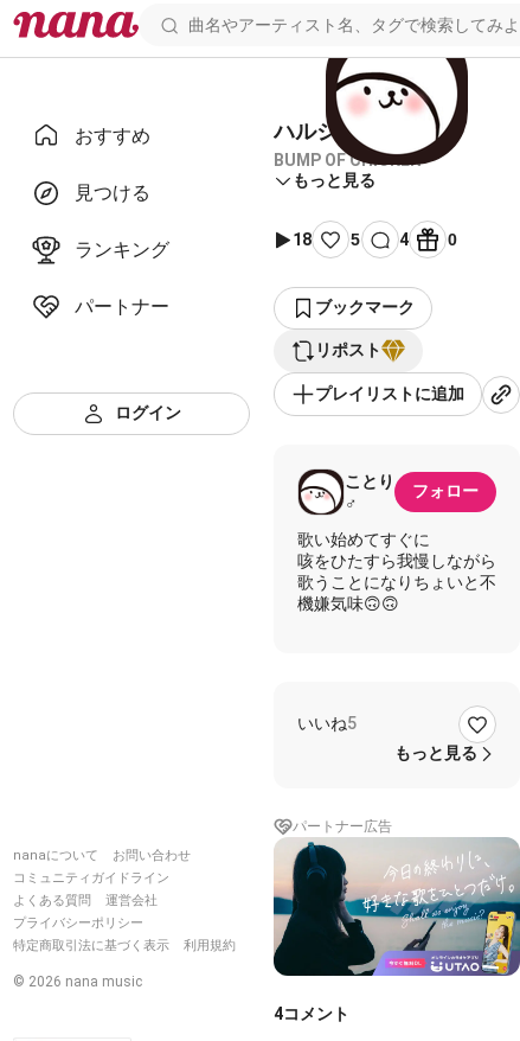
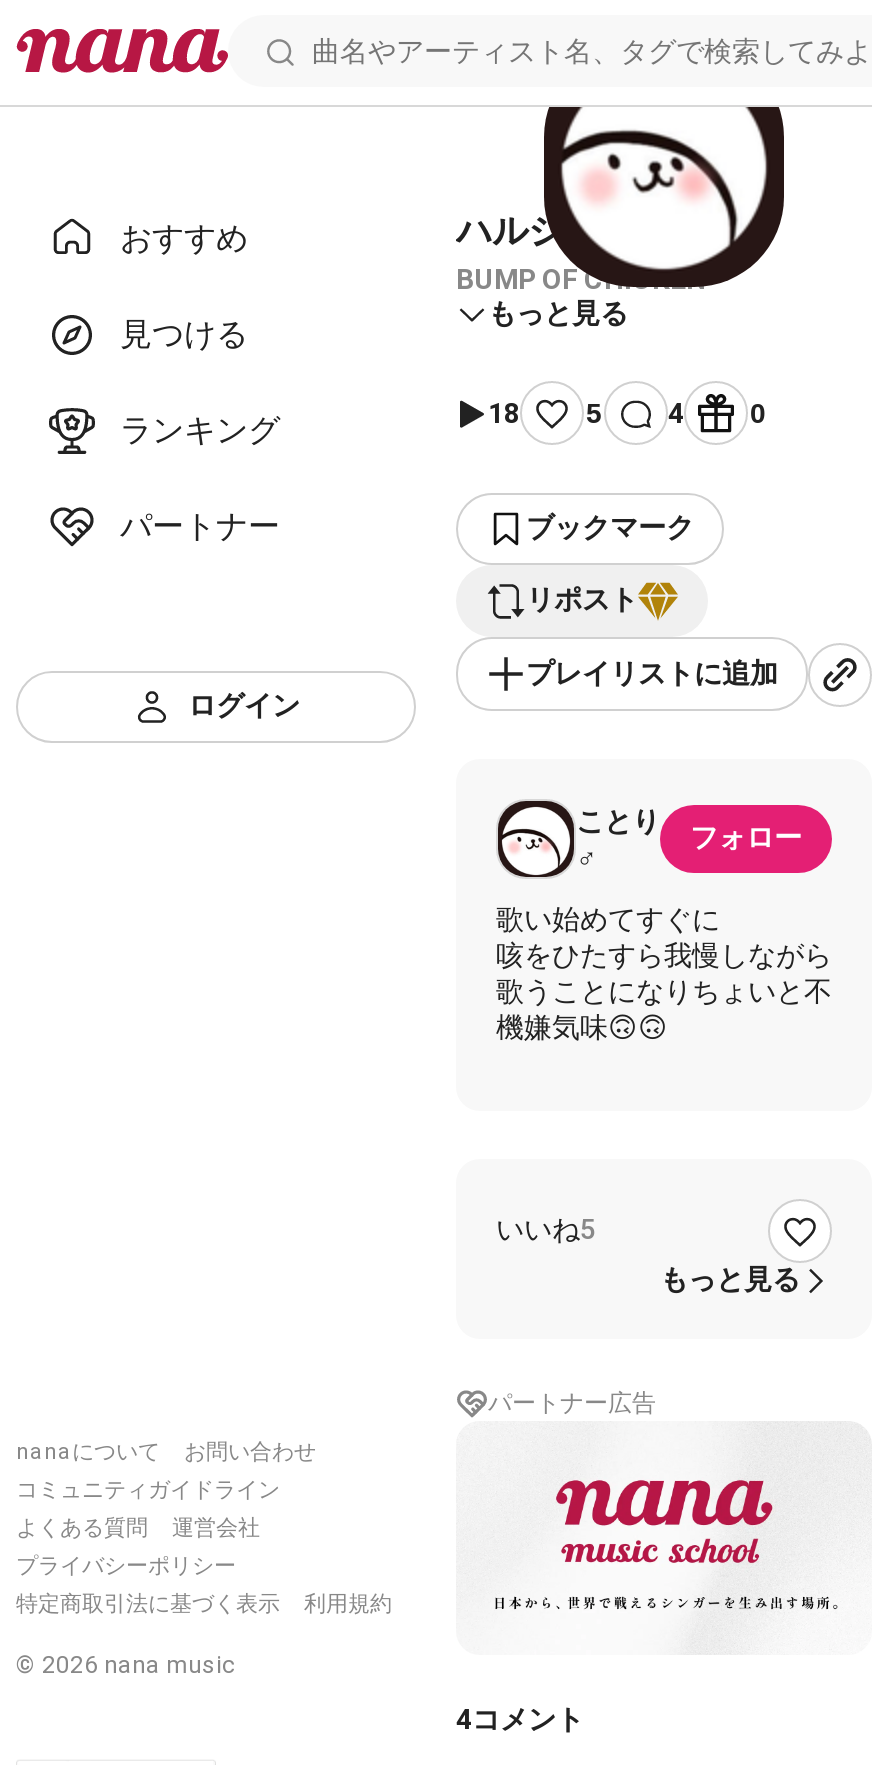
[272,837,516,977] [image] -> [456,1423,866,1655] [image]

